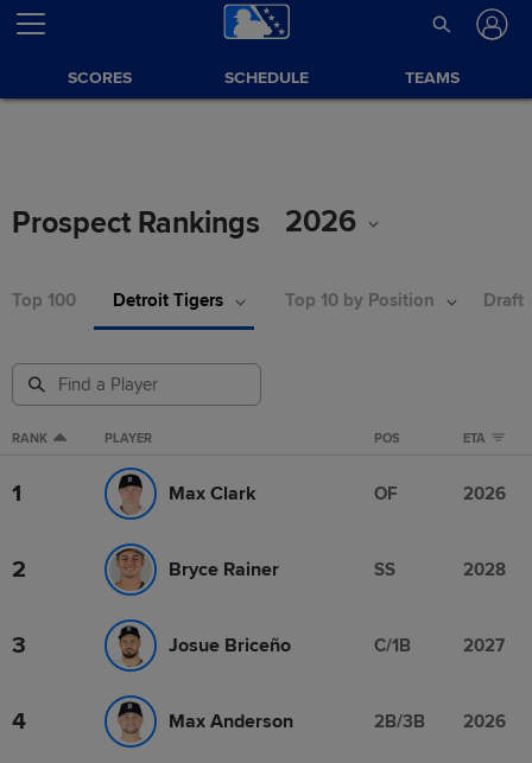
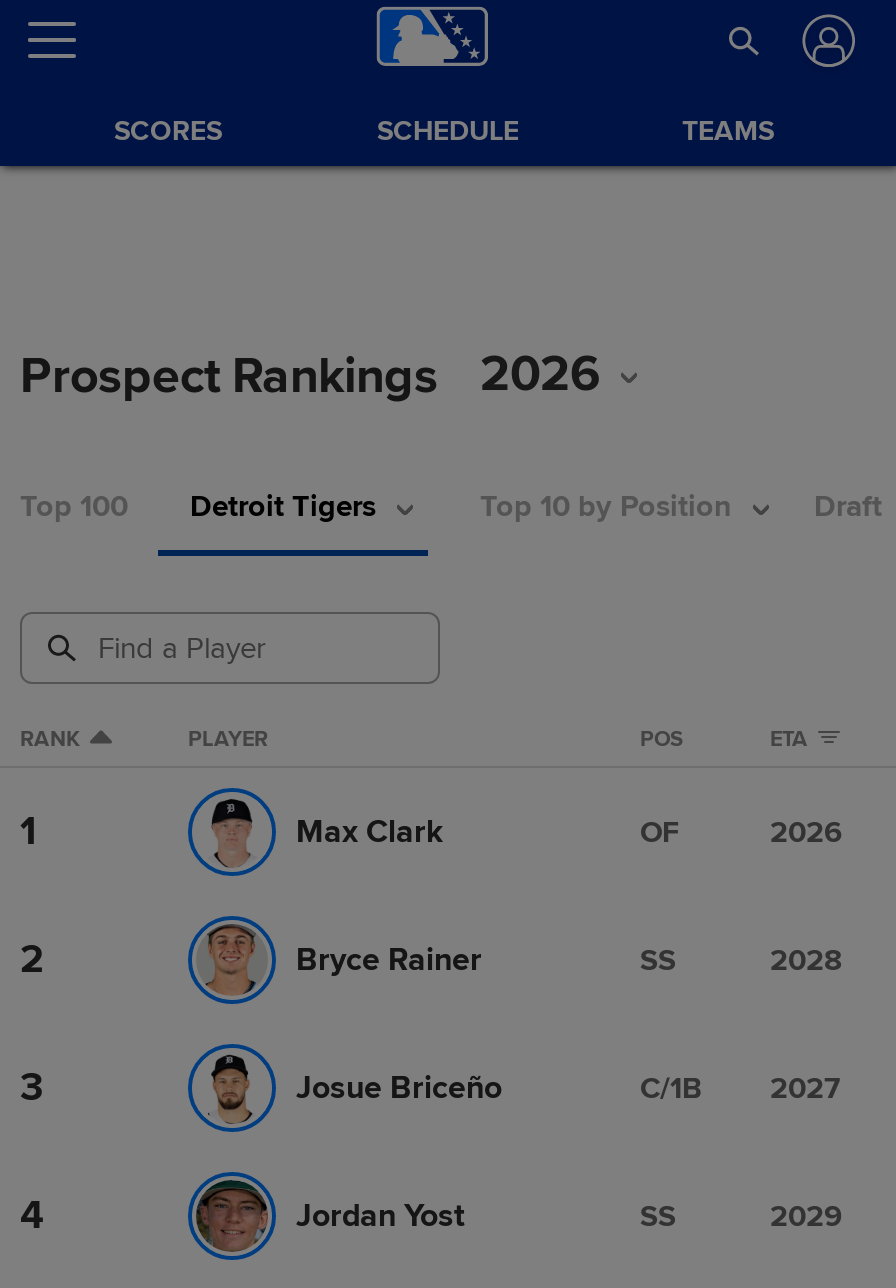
[103,468,153,520] [image] -> [176,788,262,876] [image]
[103,543,153,596] [image] -> [176,916,262,1004] [image]
[103,619,153,672] [image] -> [176,1044,262,1132] [image]
[103,695,506,748] [image] | Max Anderson | 2B/3B | 2026 -> [176,1172,842,1260] [image] | Jordan Yost | SS | 2029

